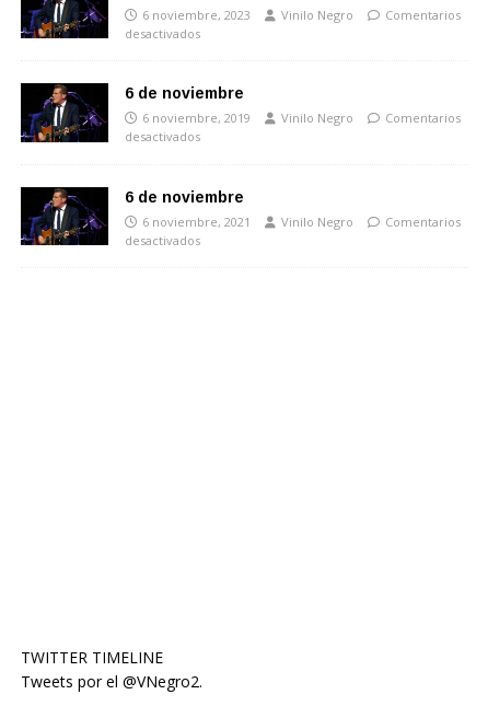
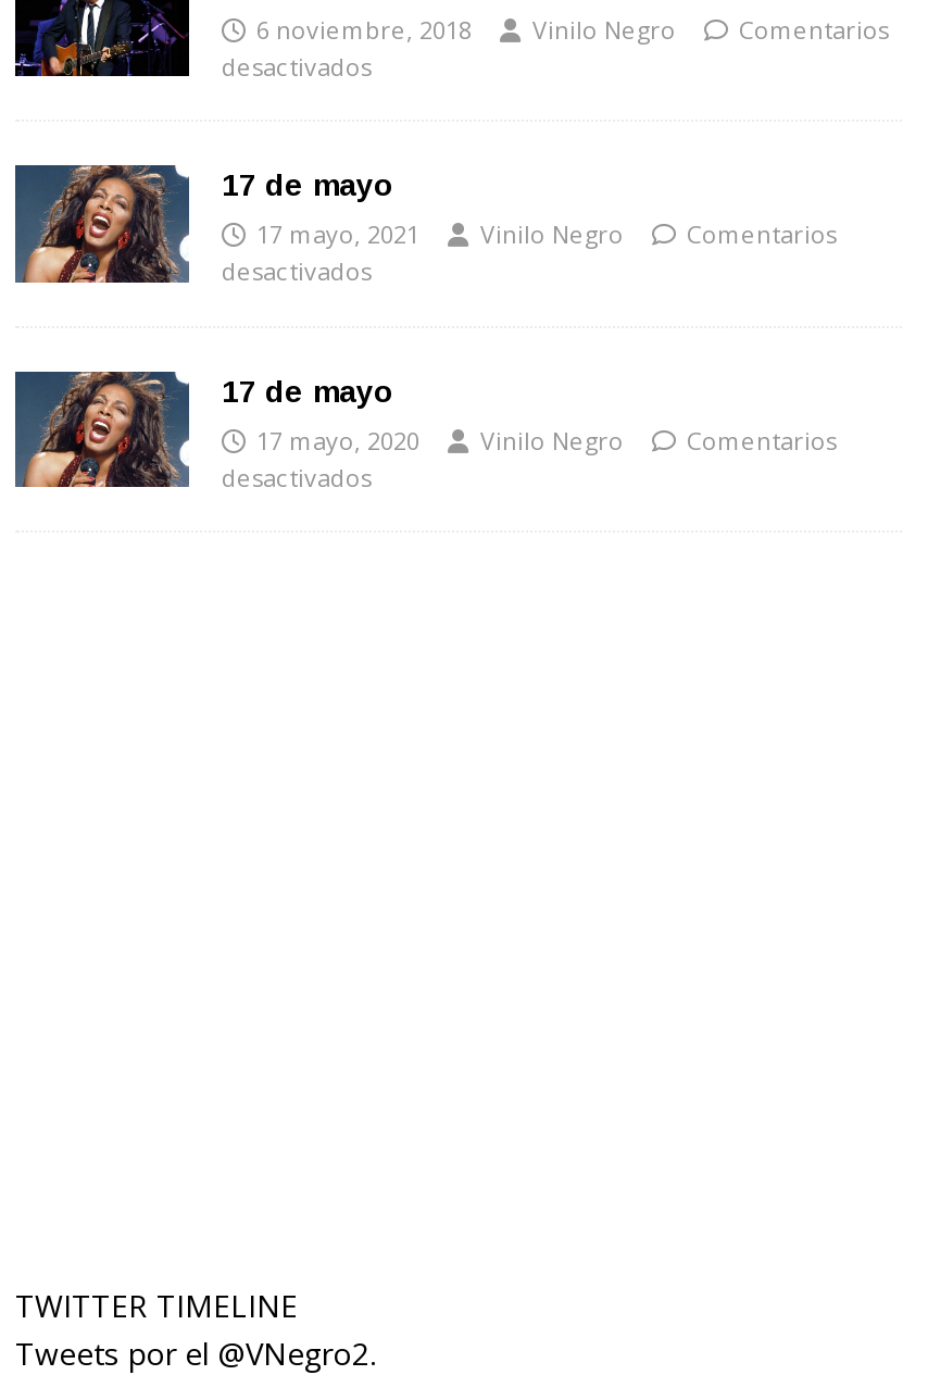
[142,7,461,23] 6 noviembre, 2023 Vinilo Negro Comentarios -> [256,13,889,46] 6 noviembre, 2018 Vinilo Negro Comentarios
[20,82,251,143] [image] | 6 de noviembre | 6 noviembre, 2019 -> [13,163,419,285] [image] | 17 de mayo | 17 mayo, 2021
[20,186,251,246] [image] | 6 de noviembre | 6 noviembre, 2021 -> [13,370,419,489] [image] | 17 de mayo | 17 mayo, 2020

